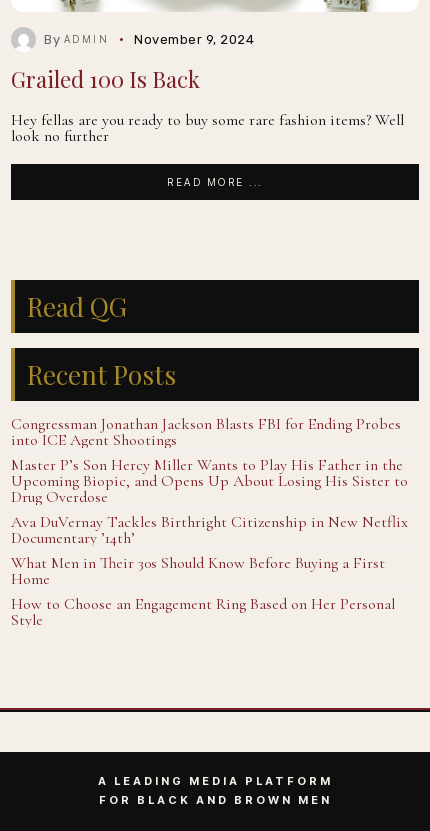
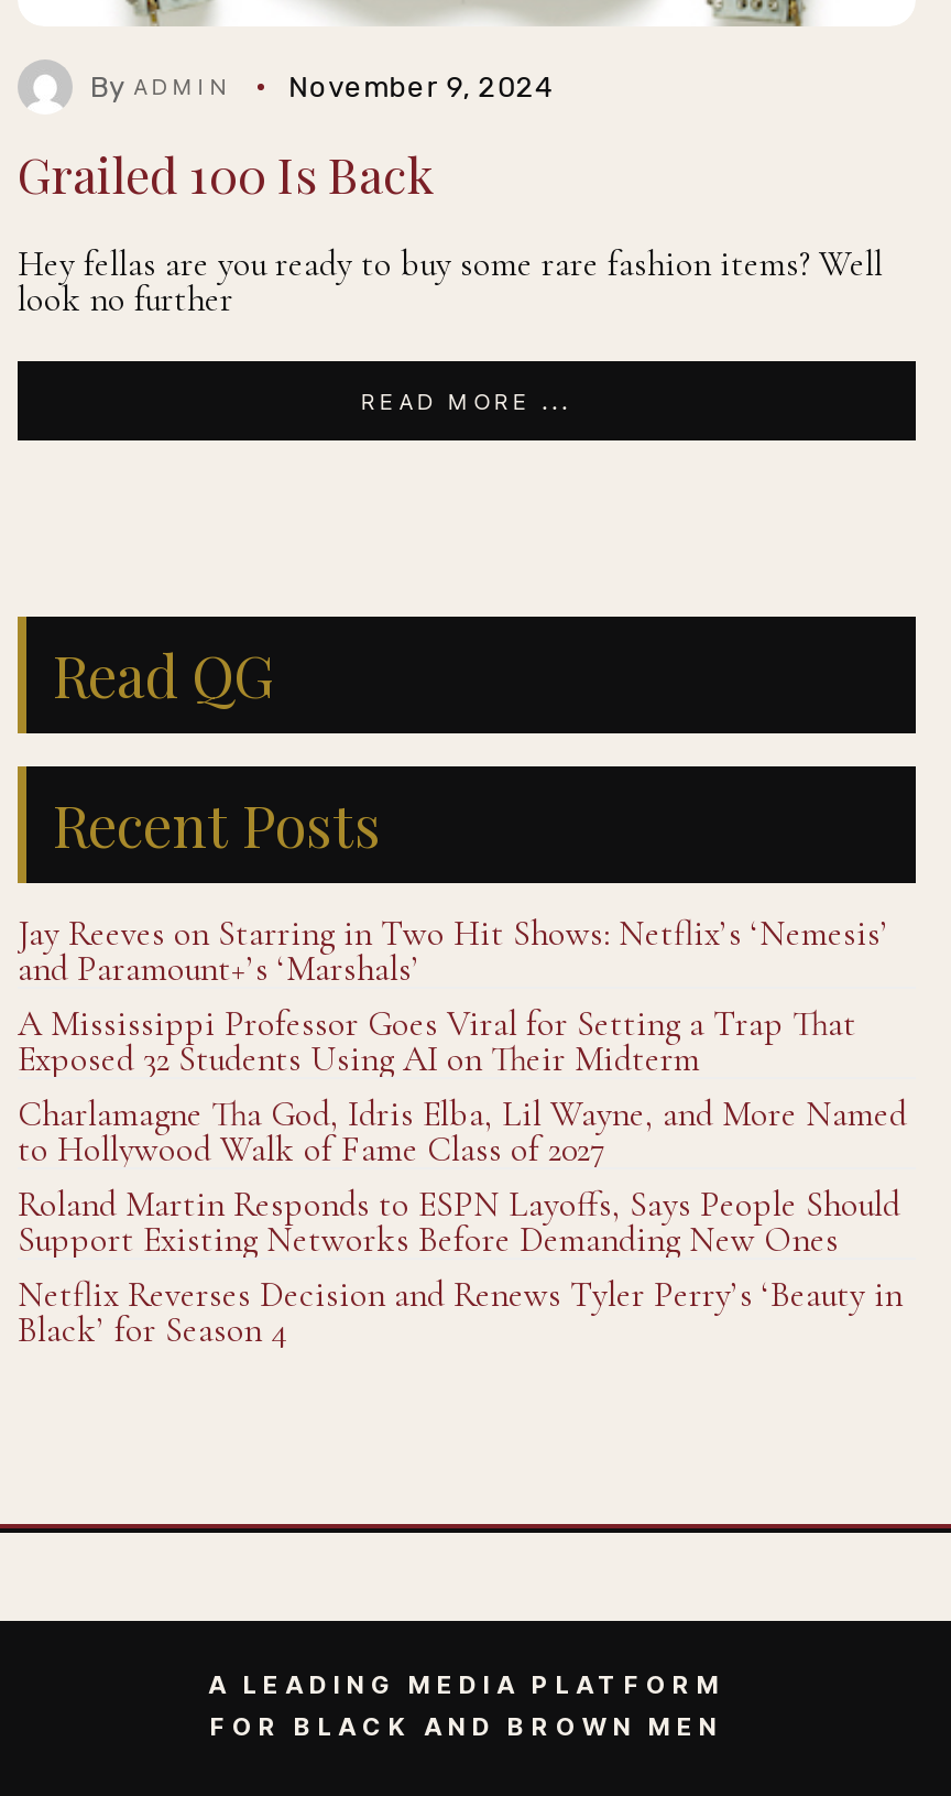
[11,414,408,630] Congressman Jonathan Jackson Blasts FBI for Ending Probes | into ICE Agent Shootings | Master P’s Son Hercy Miller Wants to Play His Father in the | Upcoming Biopic, and Opens Up About Losing His Sister to | Drug Overdose | Ava DuVernay Tackles Birthright Citizenship in New Netflix | Documentary ’14th’ | What Men in Their 30s Should Know Before Buying a First | Home | How to Choose an Engagement Ring Based on Her Personal | Style -> [18,912,907,1352] Jay Reeves on Starring in Two Hit Shows: Netflix’s ‘Nemesis’ | and Paramount+’s ‘Marshals’ | A Mississippi Professor Goes Viral for Setting a Trap That | Exposed 32 Students Using AI on Their Midterm | Charlamagne Tha God, Idris Elba, Lil Wayne, and More Named | to Hollywood Walk of Fame Class of 2027 | Roland Martin Responds to ESPN Layoffs, Says People Should | Support Existing Networks Before Demanding New Ones | Netflix Reverses Decision and Renews Tyler Perry’s ‘Beauty in | Black’ for Season 4

